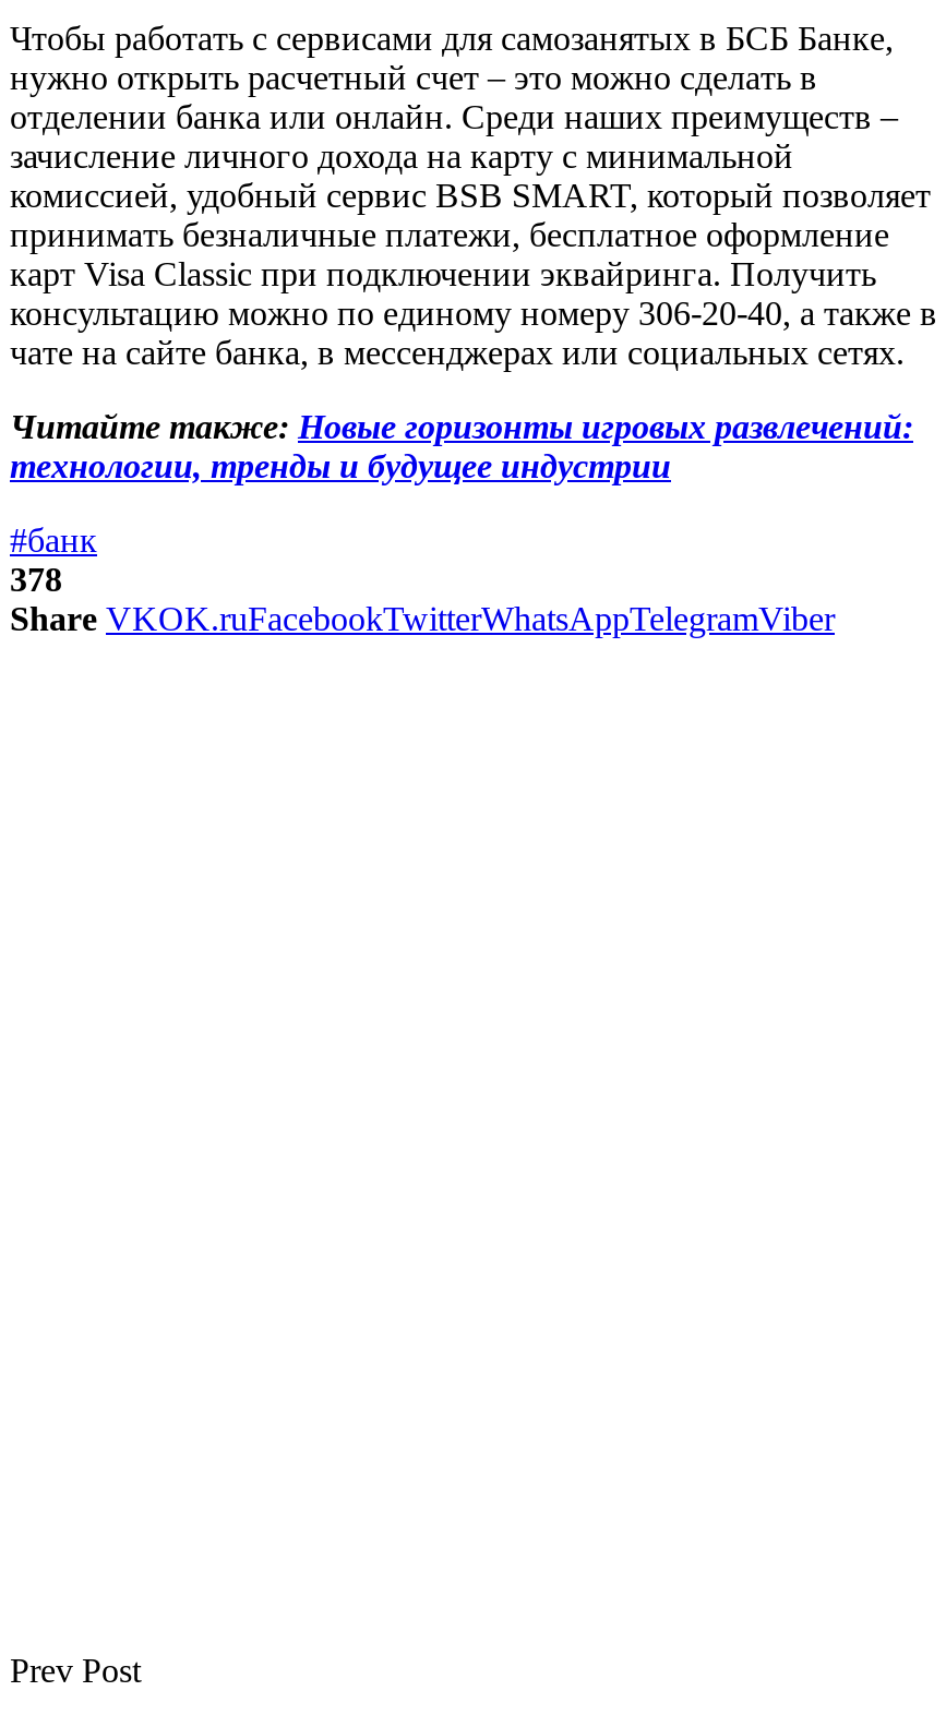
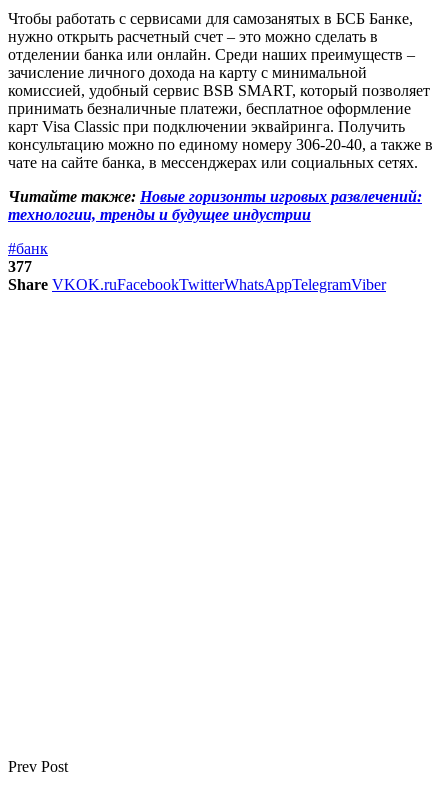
[10,562,62,599] 378 -> [8,258,32,275] 377

